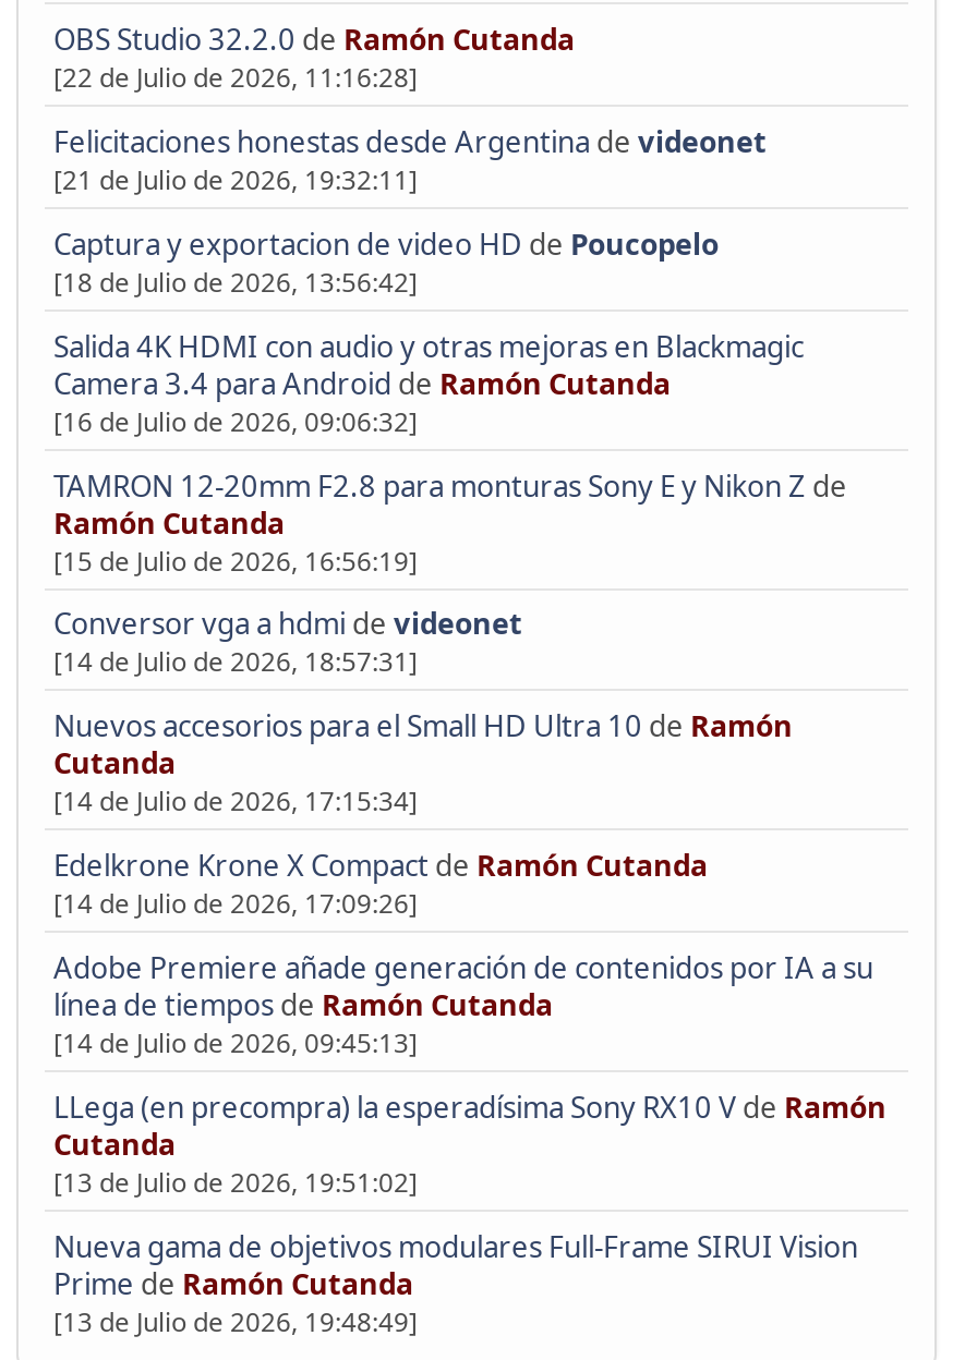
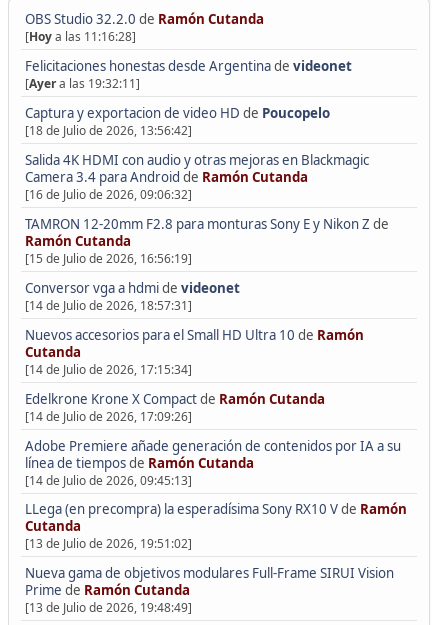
[53,59,418,96] [22 de Julio de 2026, 11:16:28] -> [25,28,136,45] [Hoy a las 11:16:28]
[53,161,418,198] [21 de Julio de 2026, 19:32:11] -> [25,75,140,92] [Ayer a las 19:32:11]

